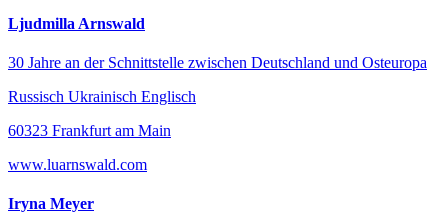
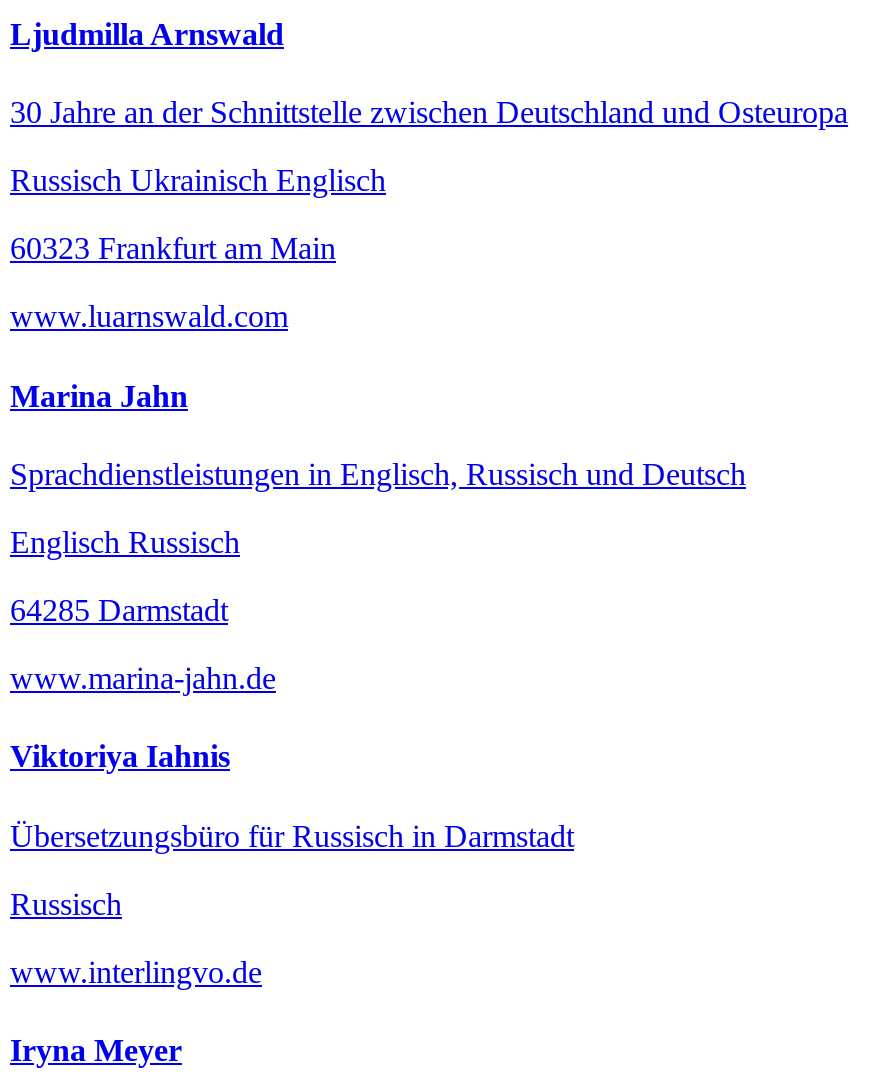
none -> [10,379,746,988] Marina Jahn | Sprachdienstleistungen in Englisch, Russisch und Deutsch | Englisch Russisch | 64285 Darmstadt | www.marina-jahn.de | Viktoriya Iahnis | Übersetzungsbüro für Russisch in Darmstadt | Russisch | www.interlingvo.de

